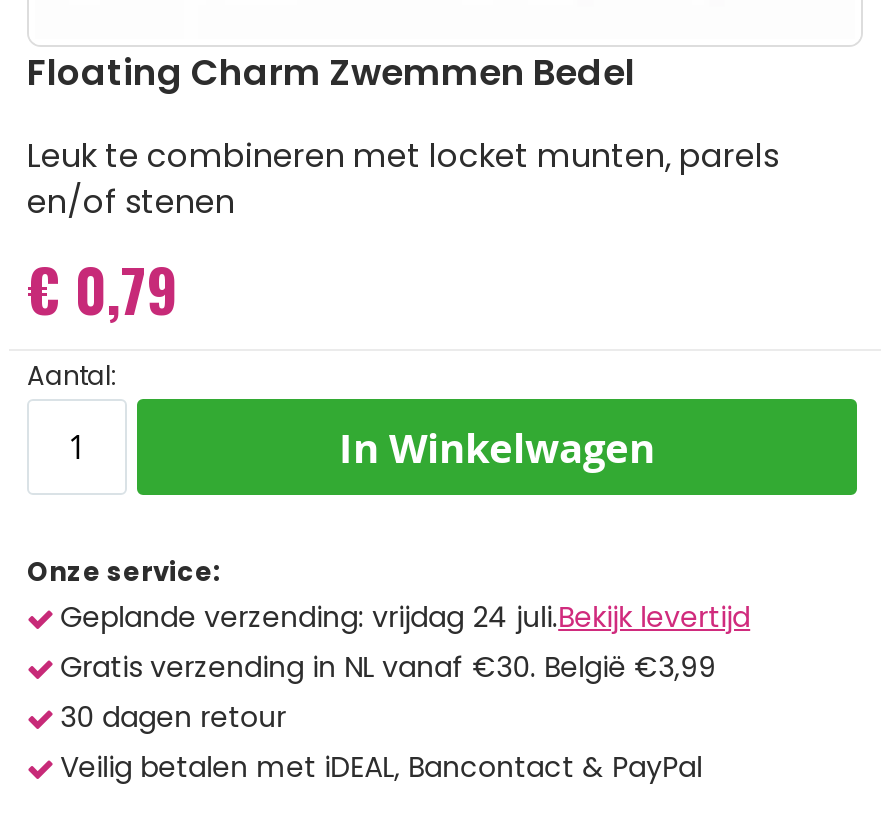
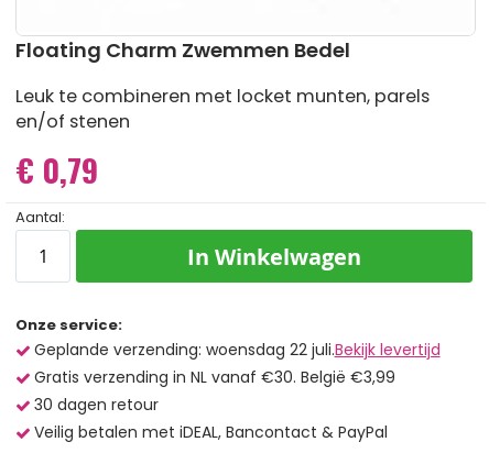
[60,597,750,637] Geplande verzending: vrijdag 24 juli.Bekijk levertijd -> [34,339,440,361] Geplande verzending: woensdag 22 juli.Bekijk levertijd

